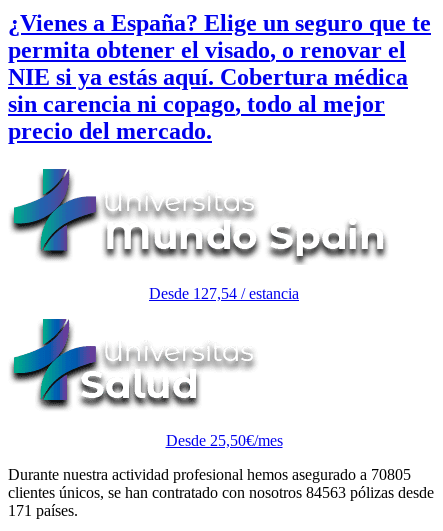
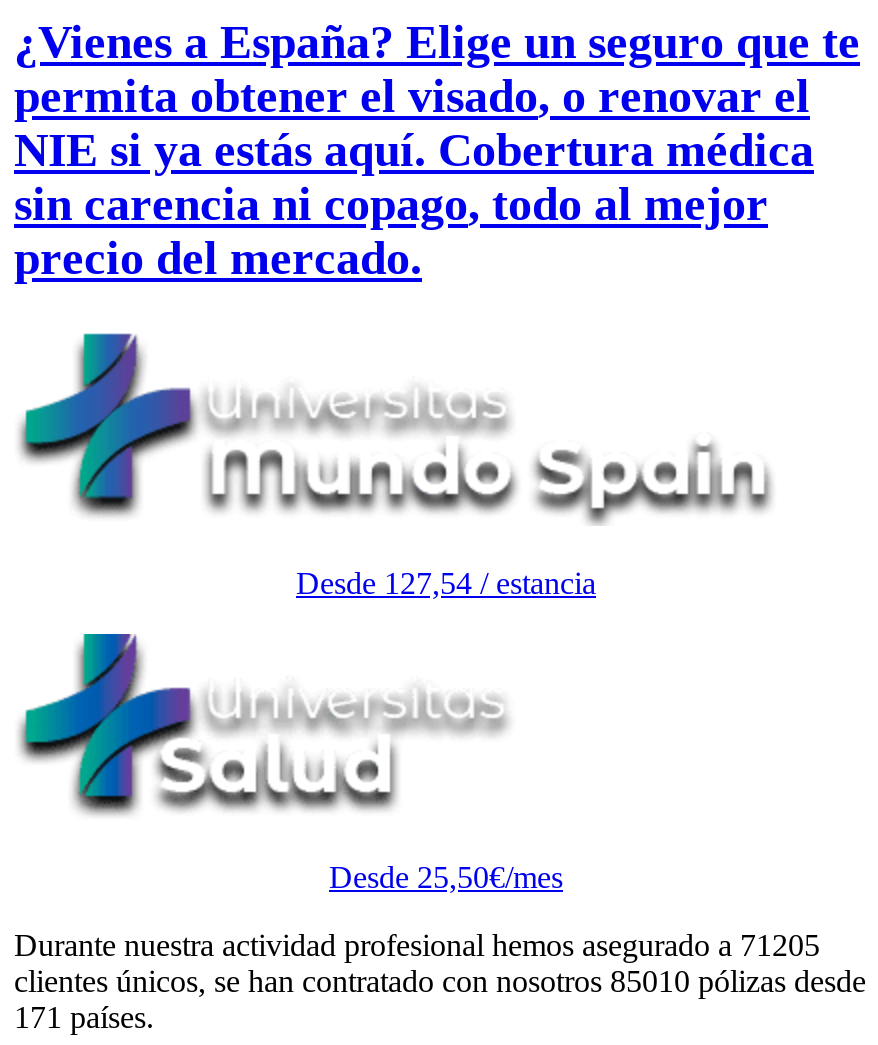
[8,466,411,483] Durante nuestra actividad profesional hemos asegurado a 70805 -> [14,927,820,961] Durante nuestra actividad profesional hemos asegurado a 71205
[8,484,434,501] clientes únicos, se han contratado con nosotros 84563 pólizas desde -> [14,963,866,997] clientes únicos, se han contratado con nosotros 85010 pólizas desde

